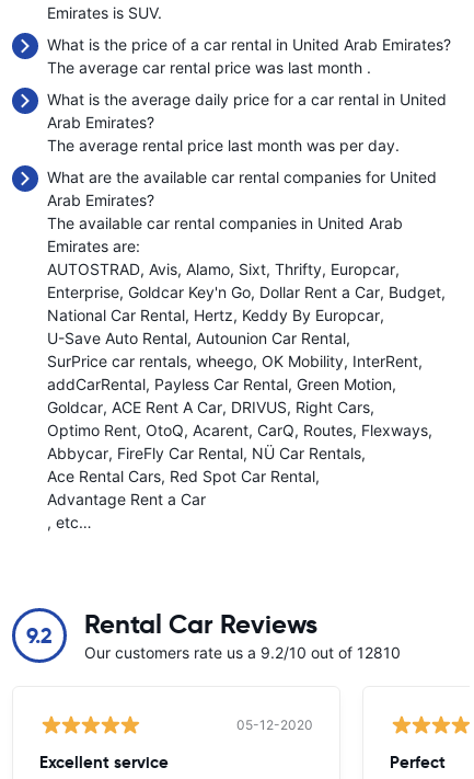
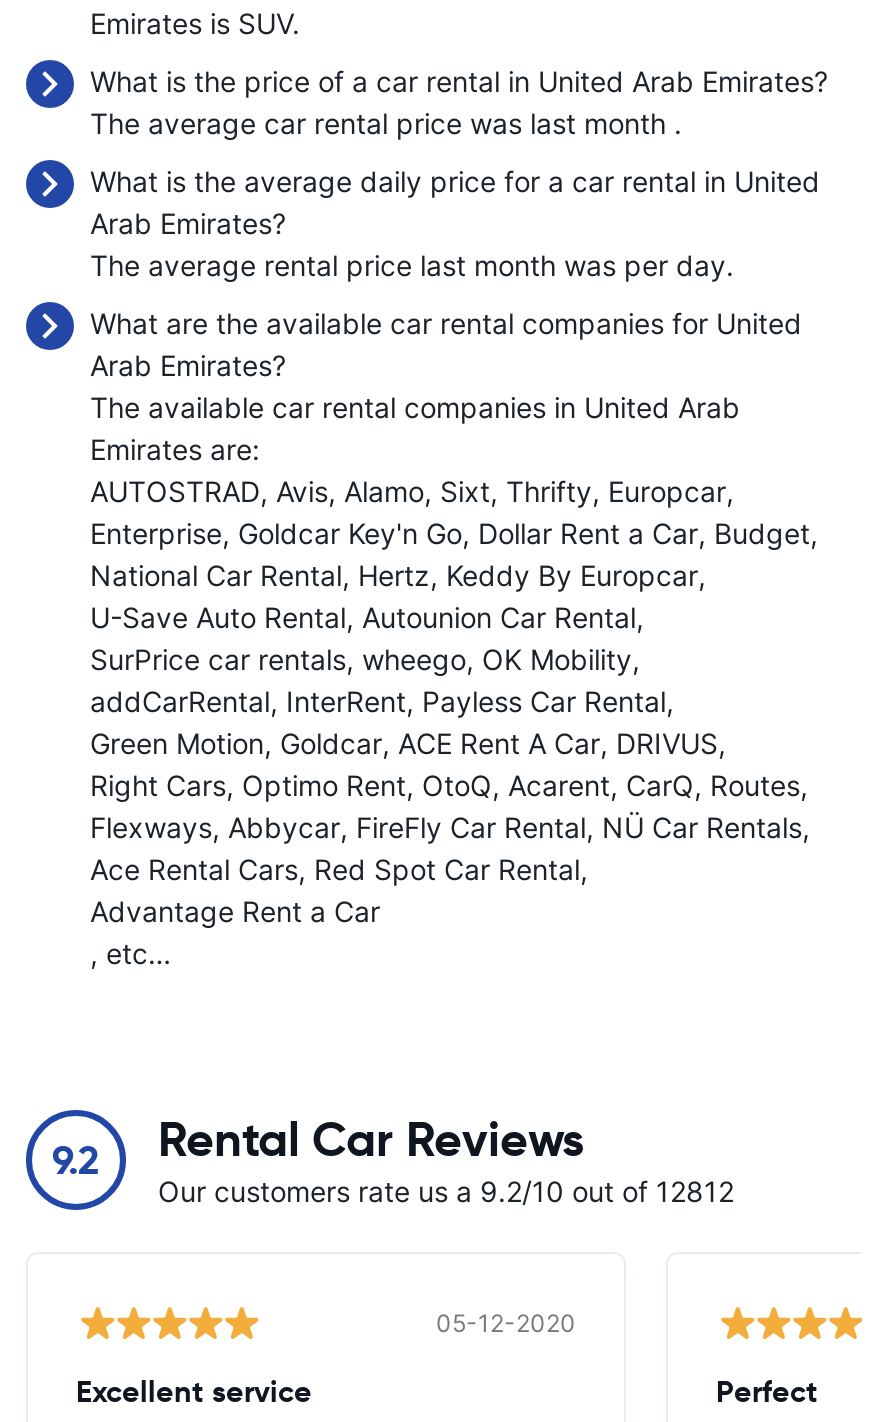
[47,352,428,462] SurPrice car rentals wheego OK Mobility InterRent | addCarRental Payless Car Rental Green Motion | Goldcar ACE Rent A Car DRIVUS Right Cars | Optimo Rent OtoQ Acarent CarQ Routes Flexways | Abbycar FireFly Car Rental NÜ Car Rentals -> [90,642,802,844] SurPrice car rentals wheego OK Mobility | addCarRental InterRent Payless Car Rental | Green Motion Goldcar ACE Rent A Car DRIVUS | Right Cars Optimo Rent OtoQ Acarent CarQ Routes | Flexways Abbycar FireFly Car Rental NÜ Car Rentals
[84,643,401,662] Our customers rate us a 9.2/10 out of 12810 -> [158,1174,734,1208] Our customers rate us a 9.2/10 out of 12812

